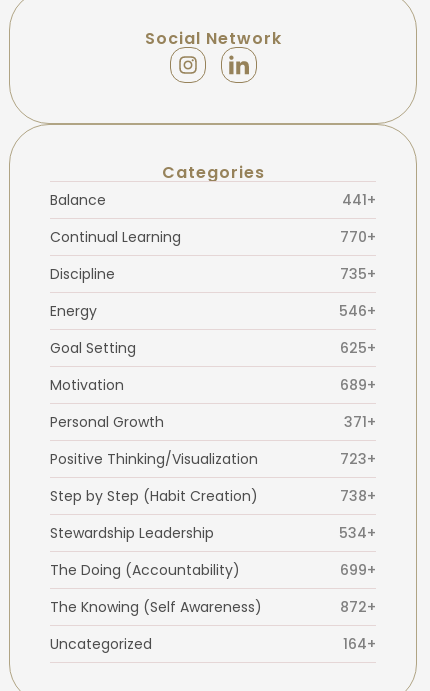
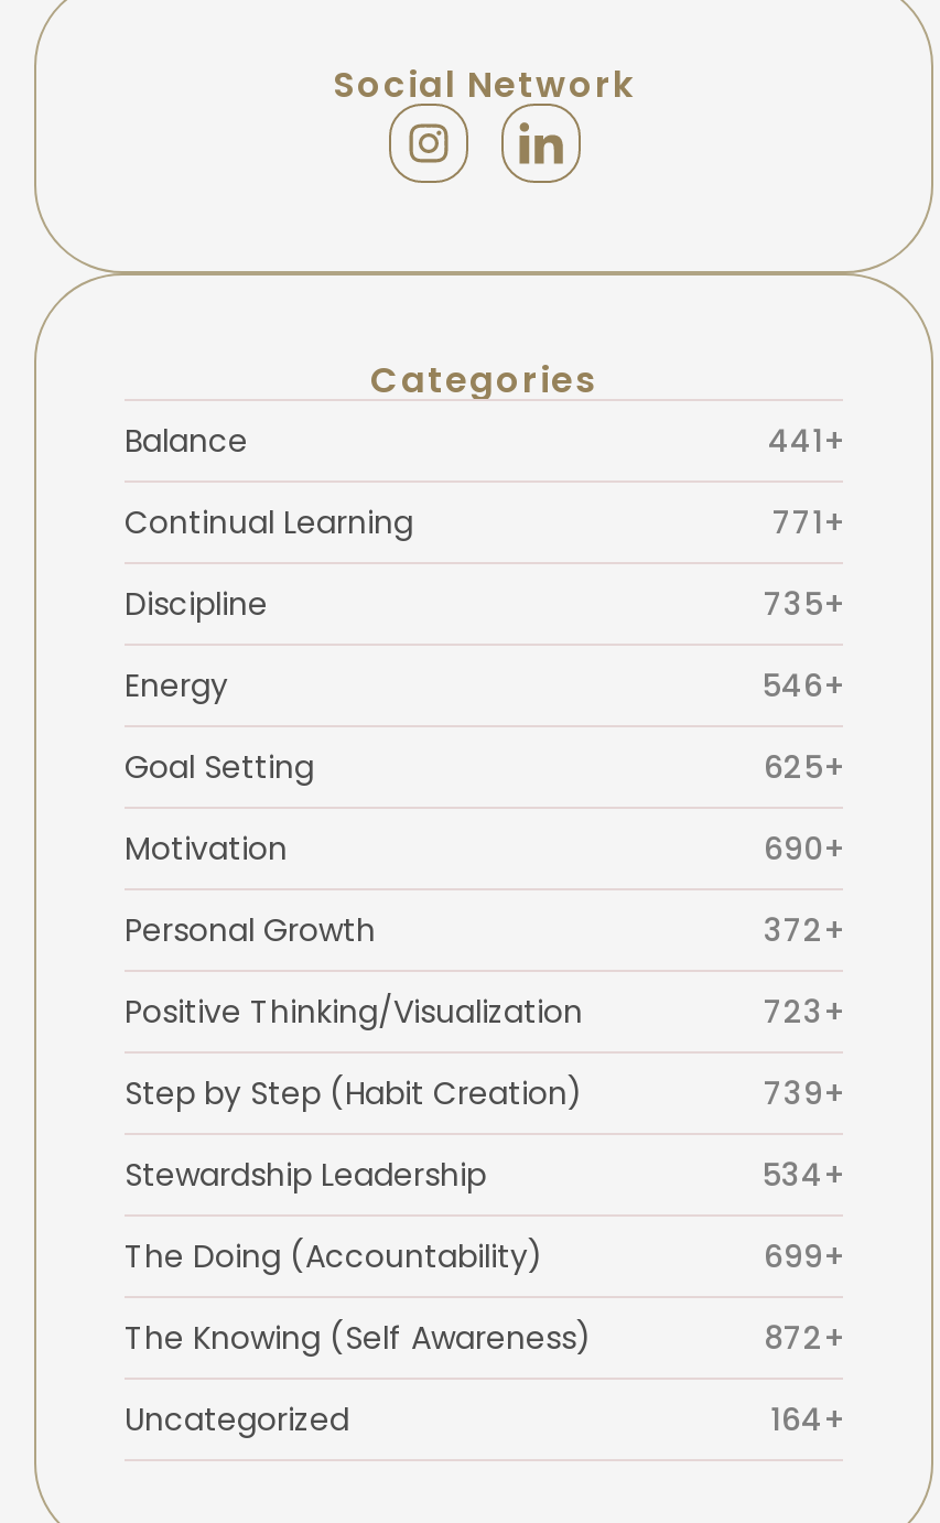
[340,227,376,247] 770+ -> [772,499,843,544] 771+
[340,375,376,395] 689+ -> [764,826,843,870] 690+
[344,412,376,432] 371+ -> [764,907,843,951] 372+
[340,486,376,506] 738+ -> [764,1070,843,1114] 739+

